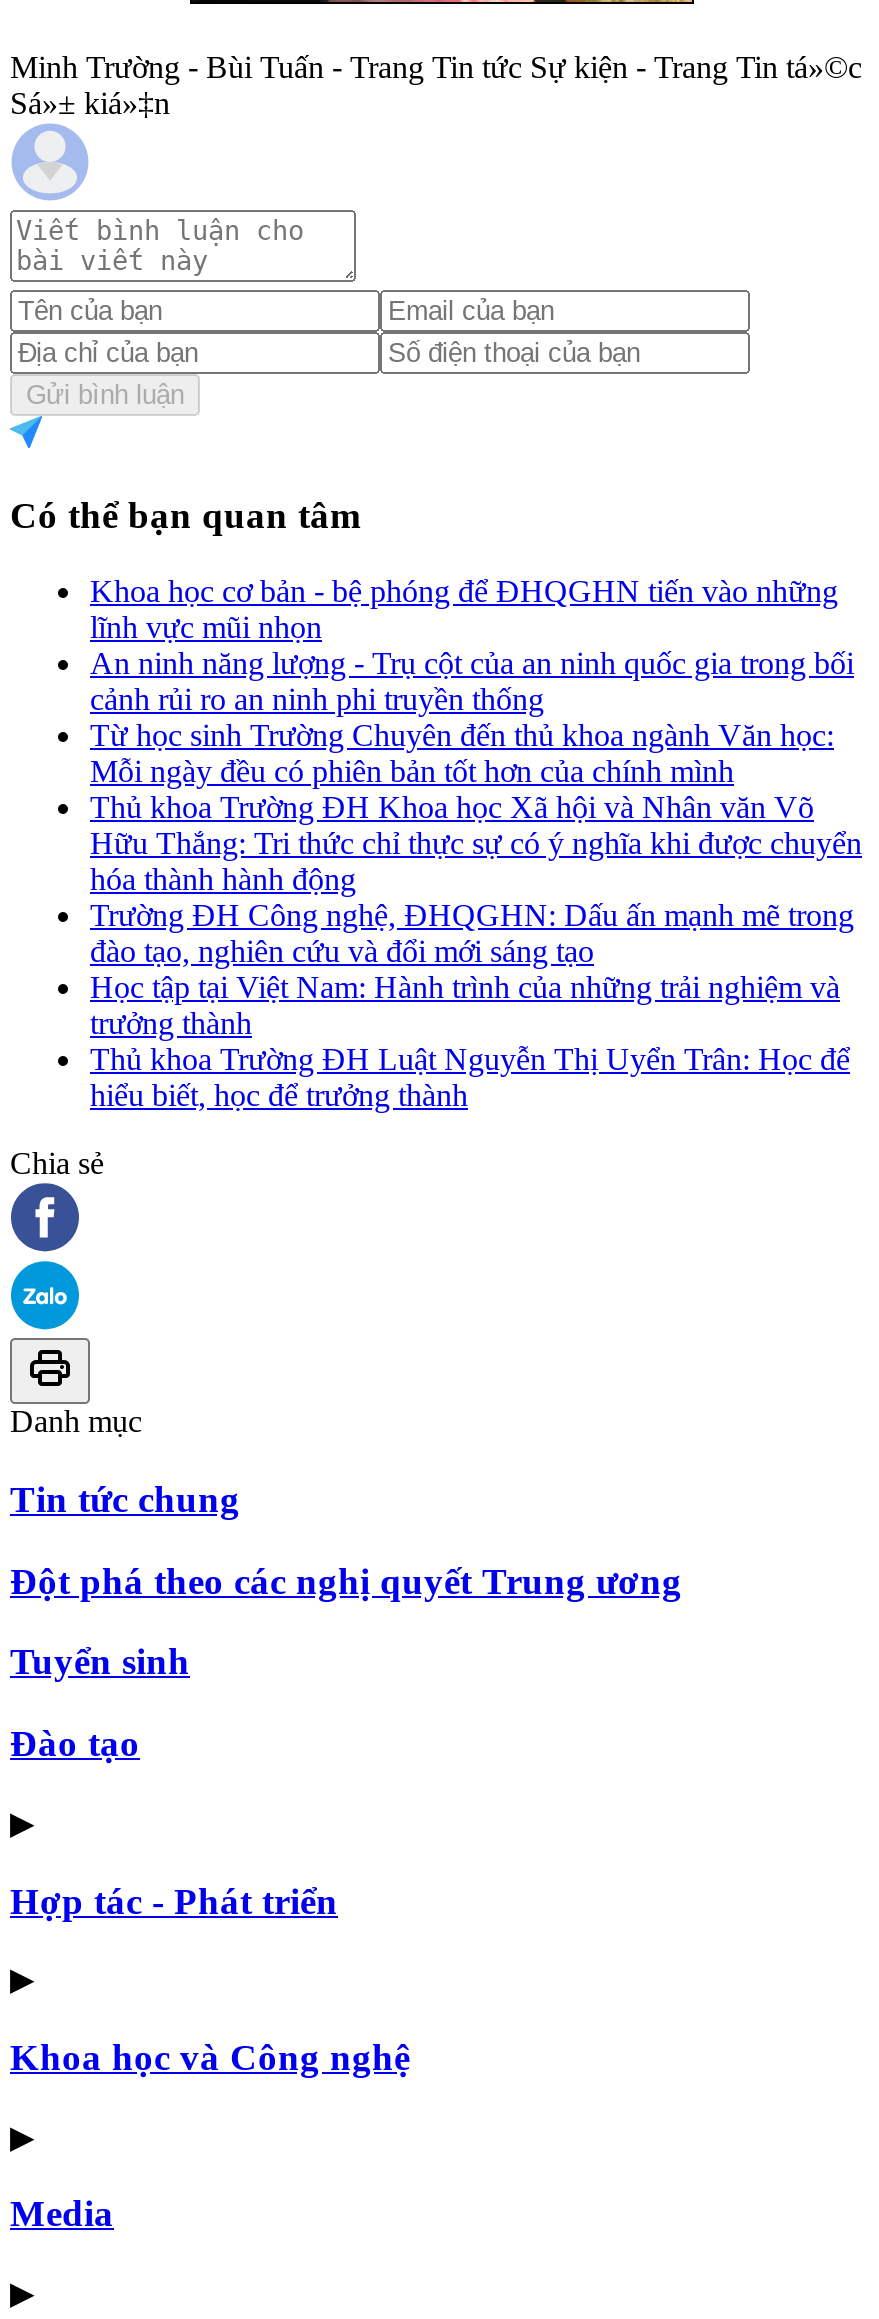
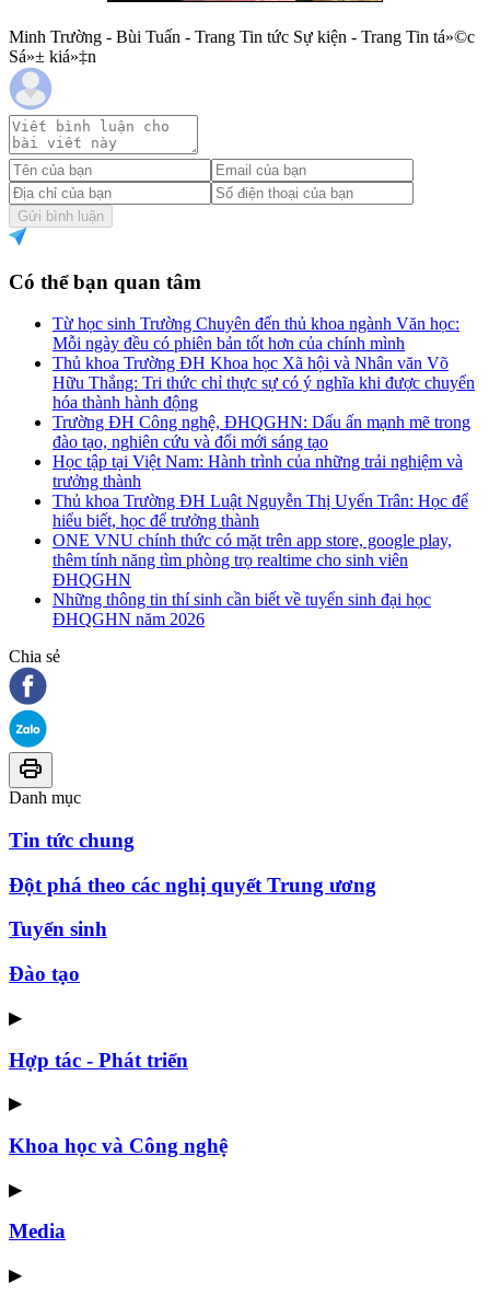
[90,574,854,716] Khoa học cơ bản - bệ phóng để ĐHQGHN tiến vào những | lĩnh vực mũi nhọn | An ninh năng lượng - Trụ cột của an ninh quốc gia trong bối | cảnh rủi ro an ninh phi truyền thống -> none
moved [90,718,862,1112] -> [53,314,475,530]: Từ học sinh Trường Chuyên đến thủ khoa ngành Văn học: | Mỗi ngày đều có phiên bản tốt hơn của chính mình | Thủ khoa Trường ĐH Khoa học Xã hội và Nhân văn Võ | ... | Thủ khoa Trường ĐH Luật Nguyễn Thị Uyển Trân: Học để | hiểu biết, học để trưởng thành
none -> [53,531,452,629] ONE VNU chính thức có mặt trên app store, google play, | thêm tính năng tìm phòng trọ realtime cho sinh viên | ĐHQGHN | Những thông tin thí sinh cần biết về tuyển sinh đại học | ĐHQGHN năm 2026

